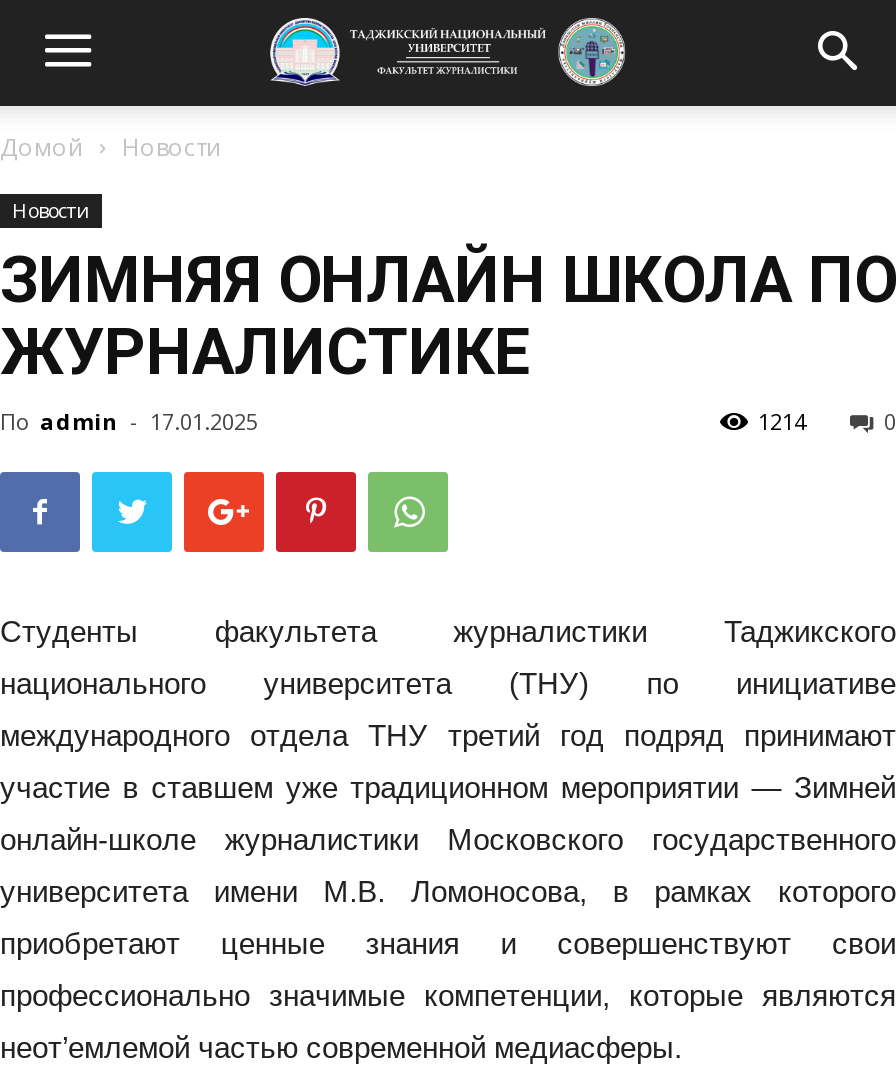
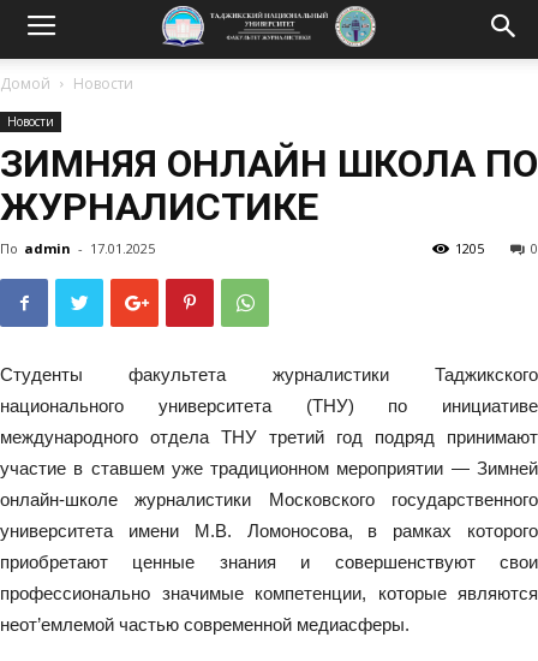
[758,406,806,436] 1214 -> [455,239,484,257] 1205

